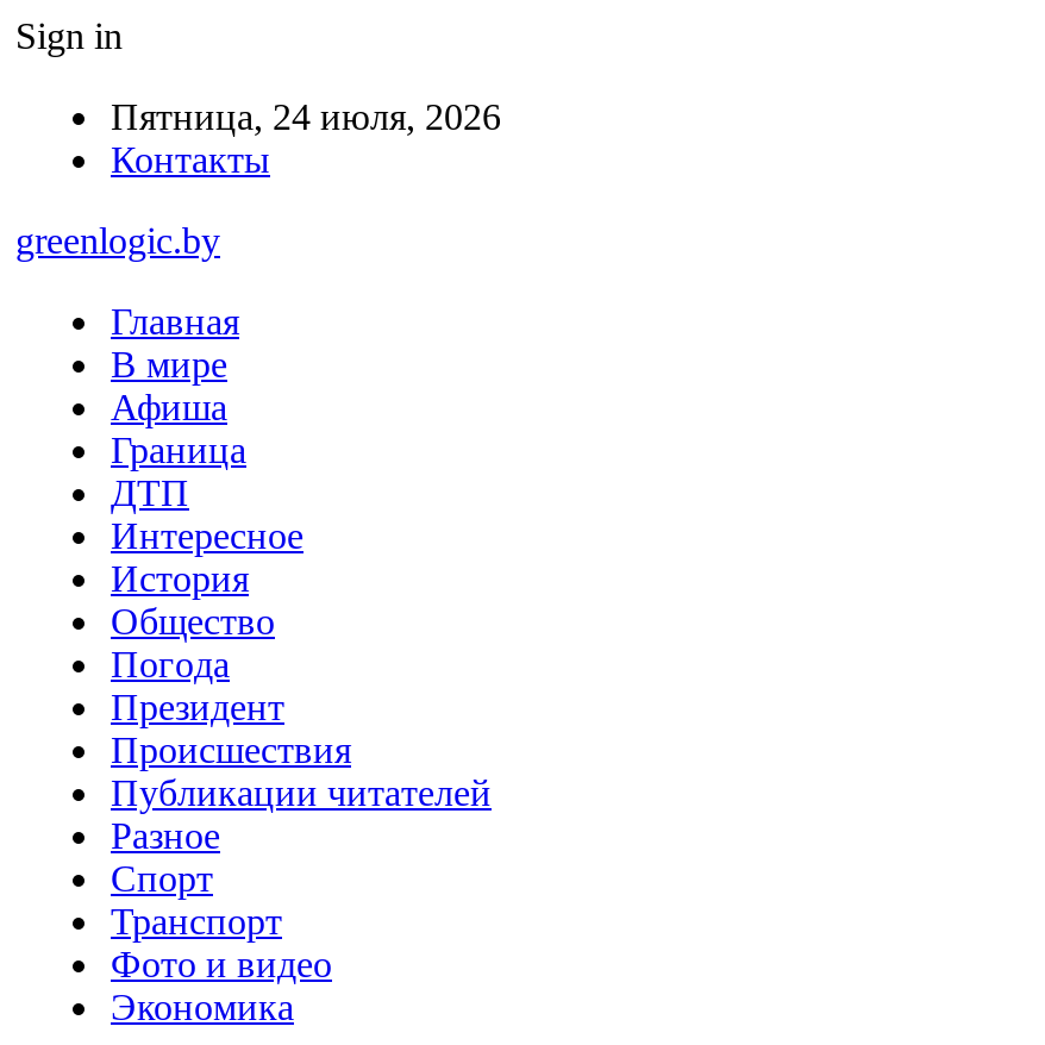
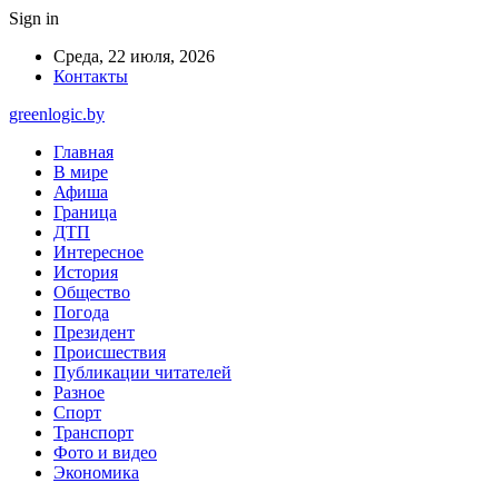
[111,96,501,137] Пятница, 24 июля, 2026 -> [53,47,215,66] Среда, 22 июля, 2026

